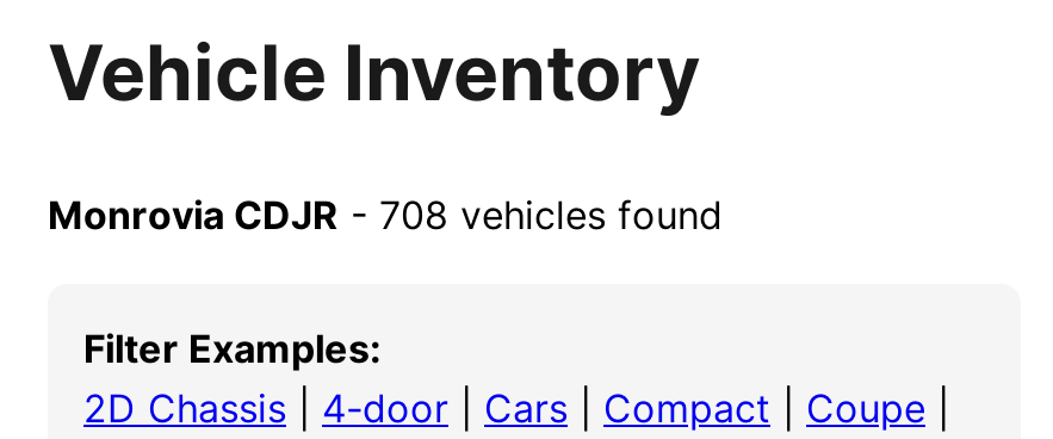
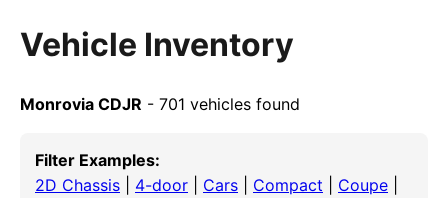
[48,191,723,238] Monrovia CDJR - 708 vehicles found -> [20,94,300,114] Monrovia CDJR - 701 vehicles found

